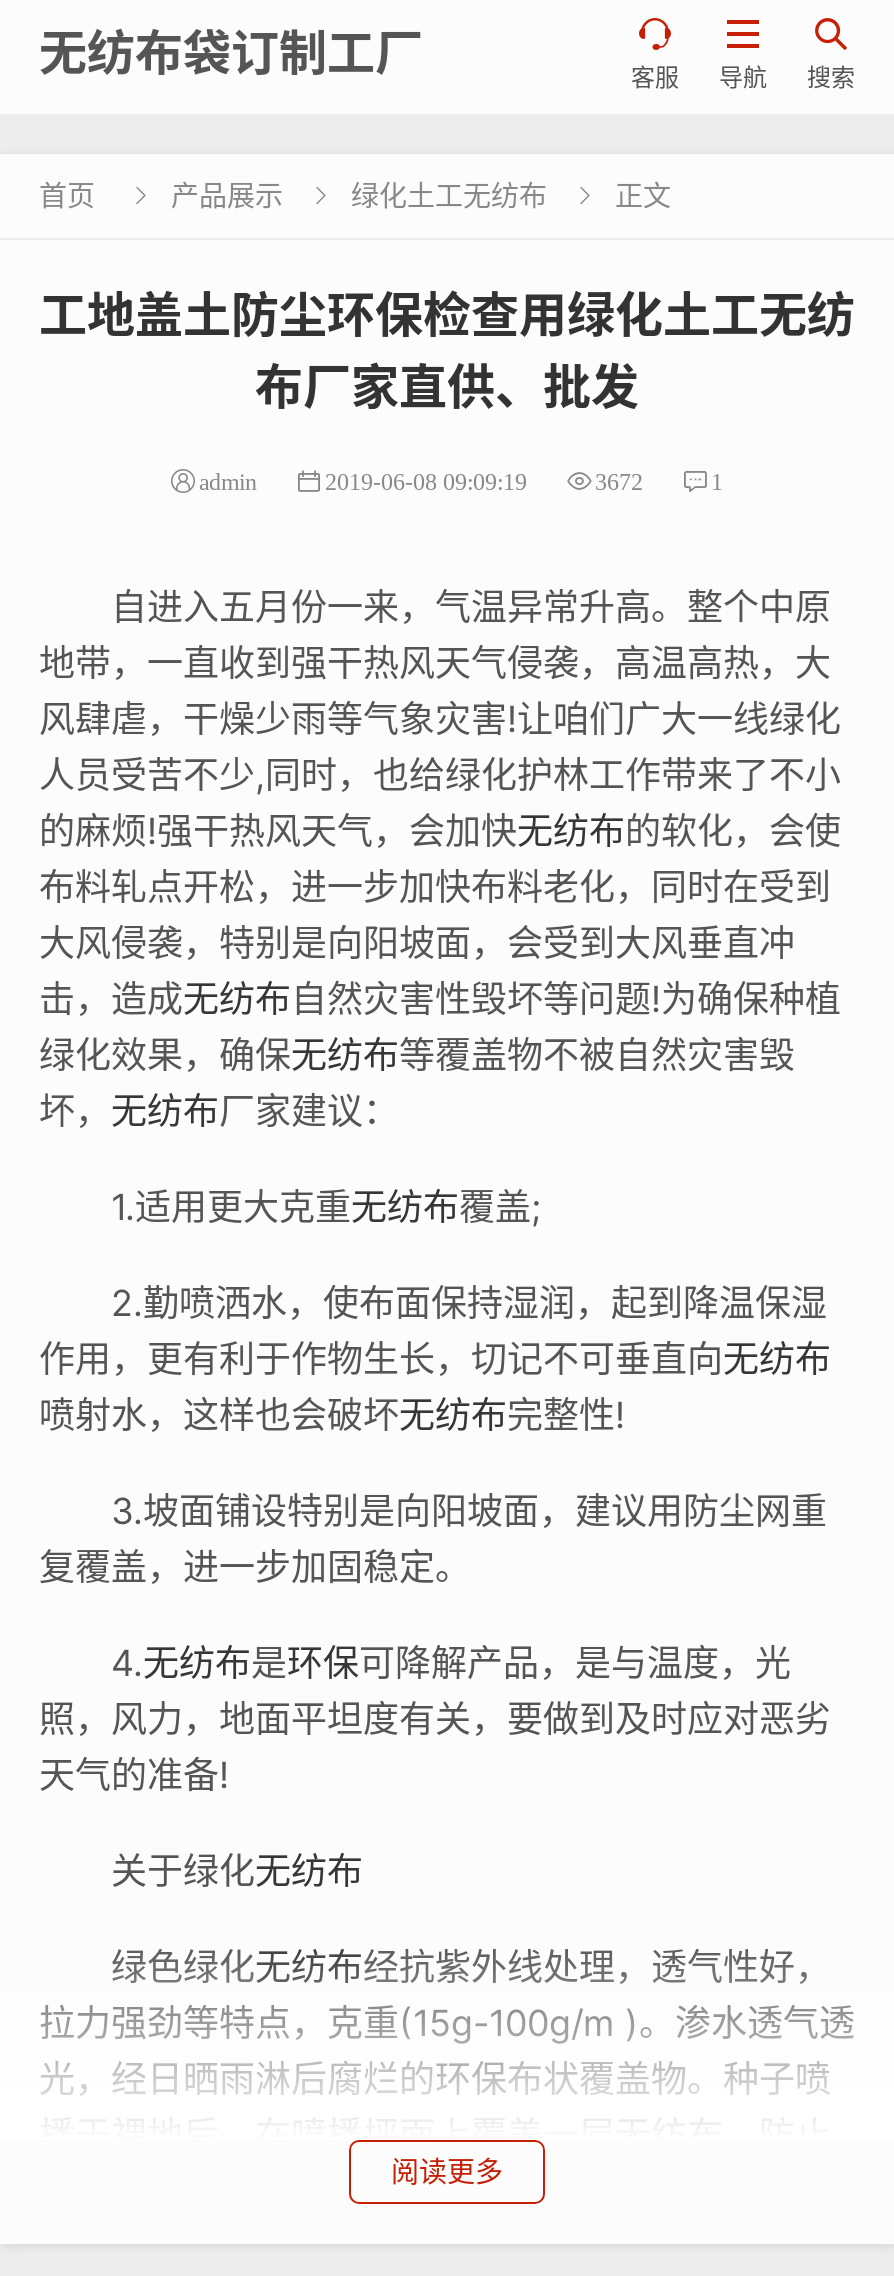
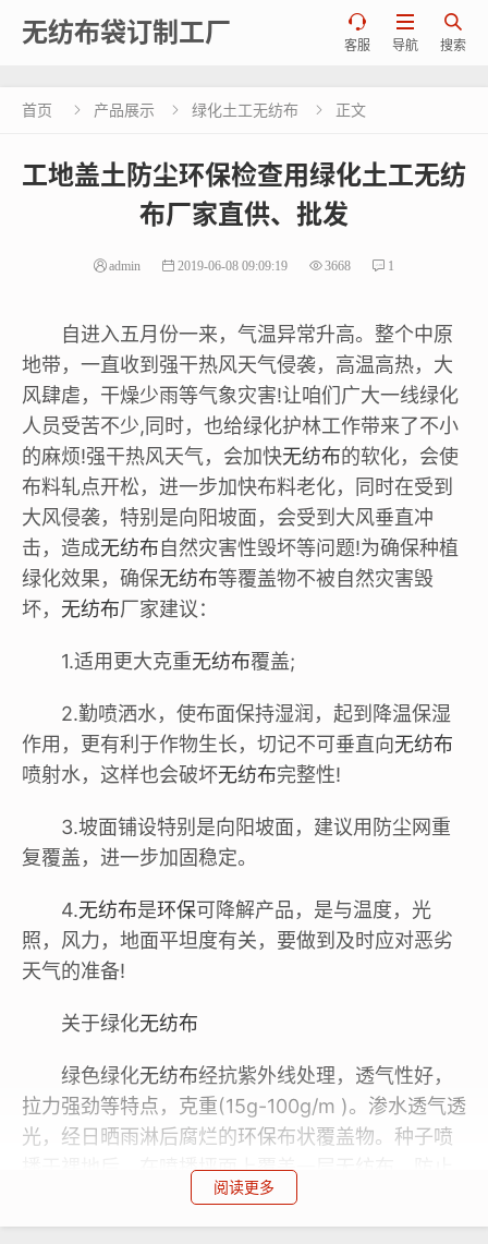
[595,468,643,494] 3672 -> [325,258,351,273] 3668

